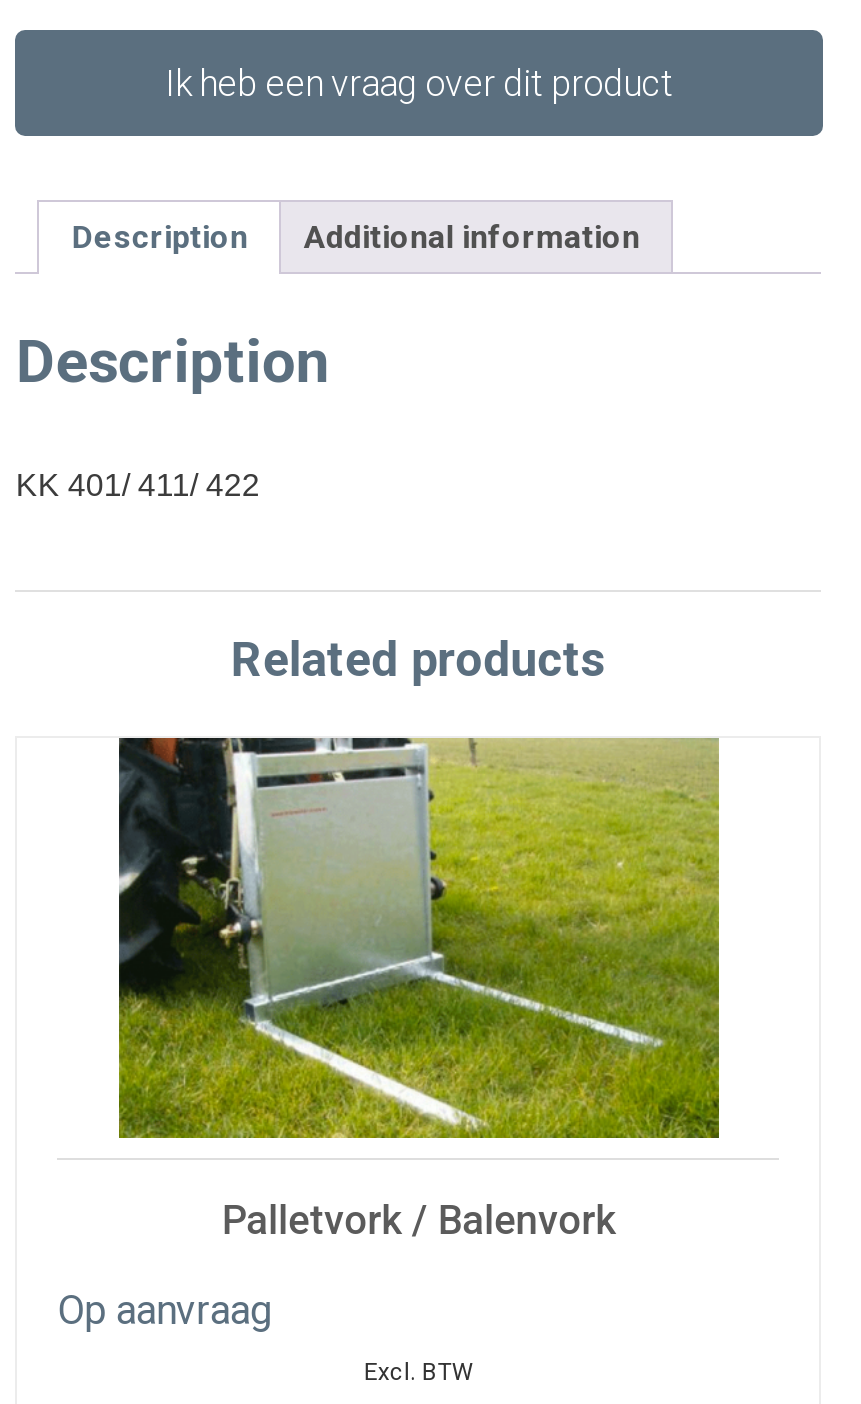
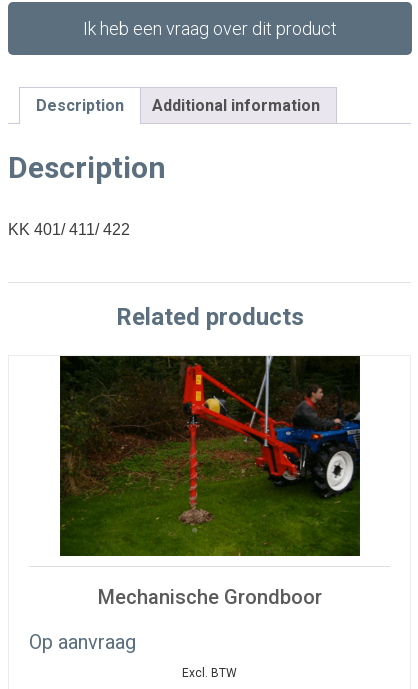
[117,736,721,1244] [image] | Palletvork / Balenvork -> [59,355,361,609] [image] | Mechanische Grondboor

